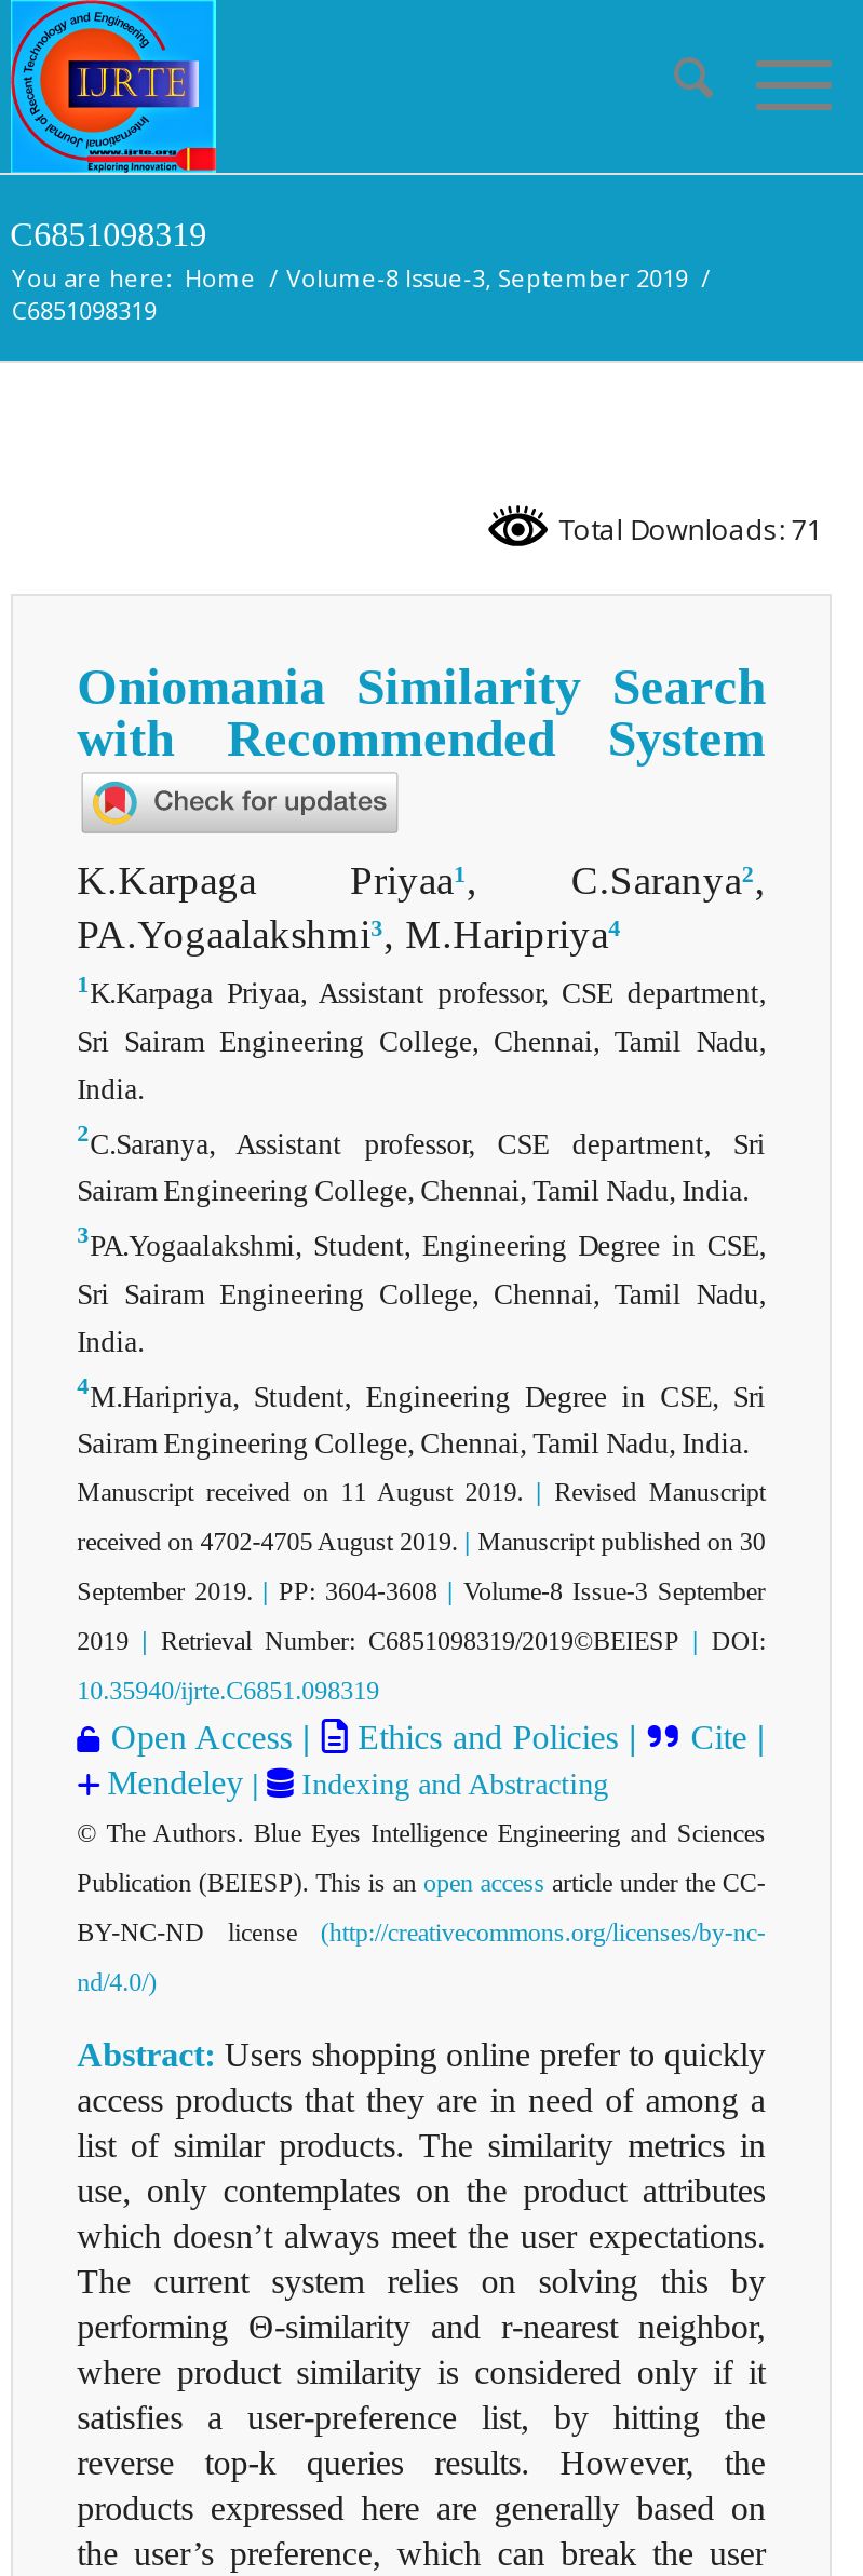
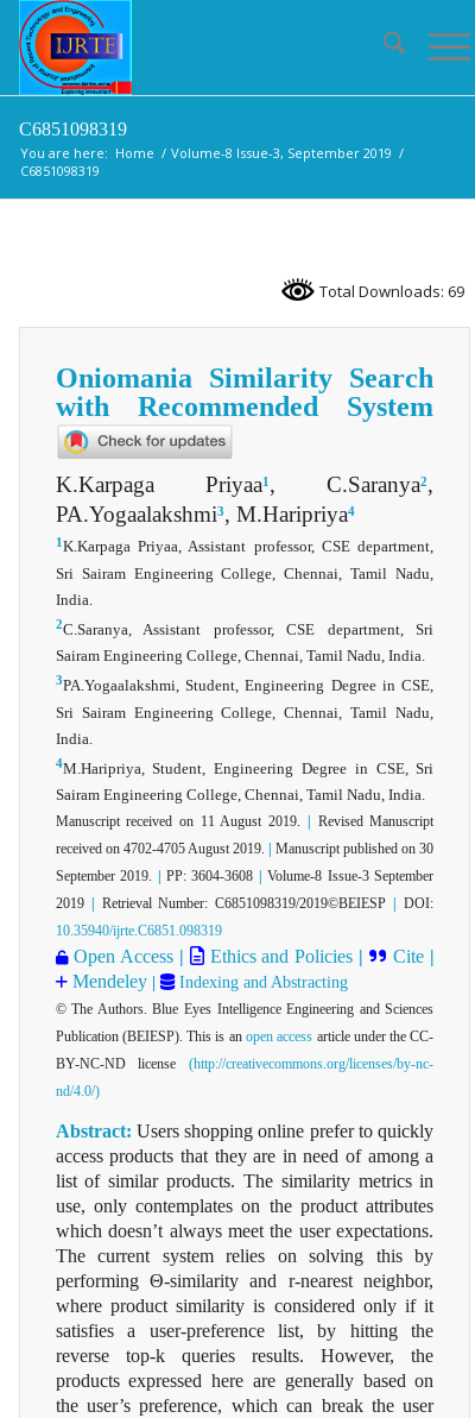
[552,509,822,548] Total Downloads: 71 -> [316,280,465,302] Total Downloads: 69

